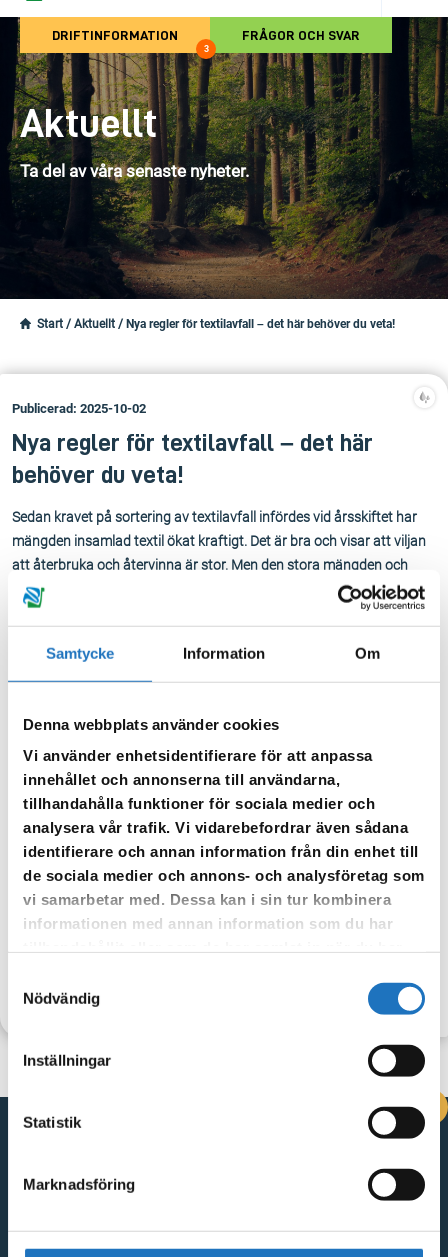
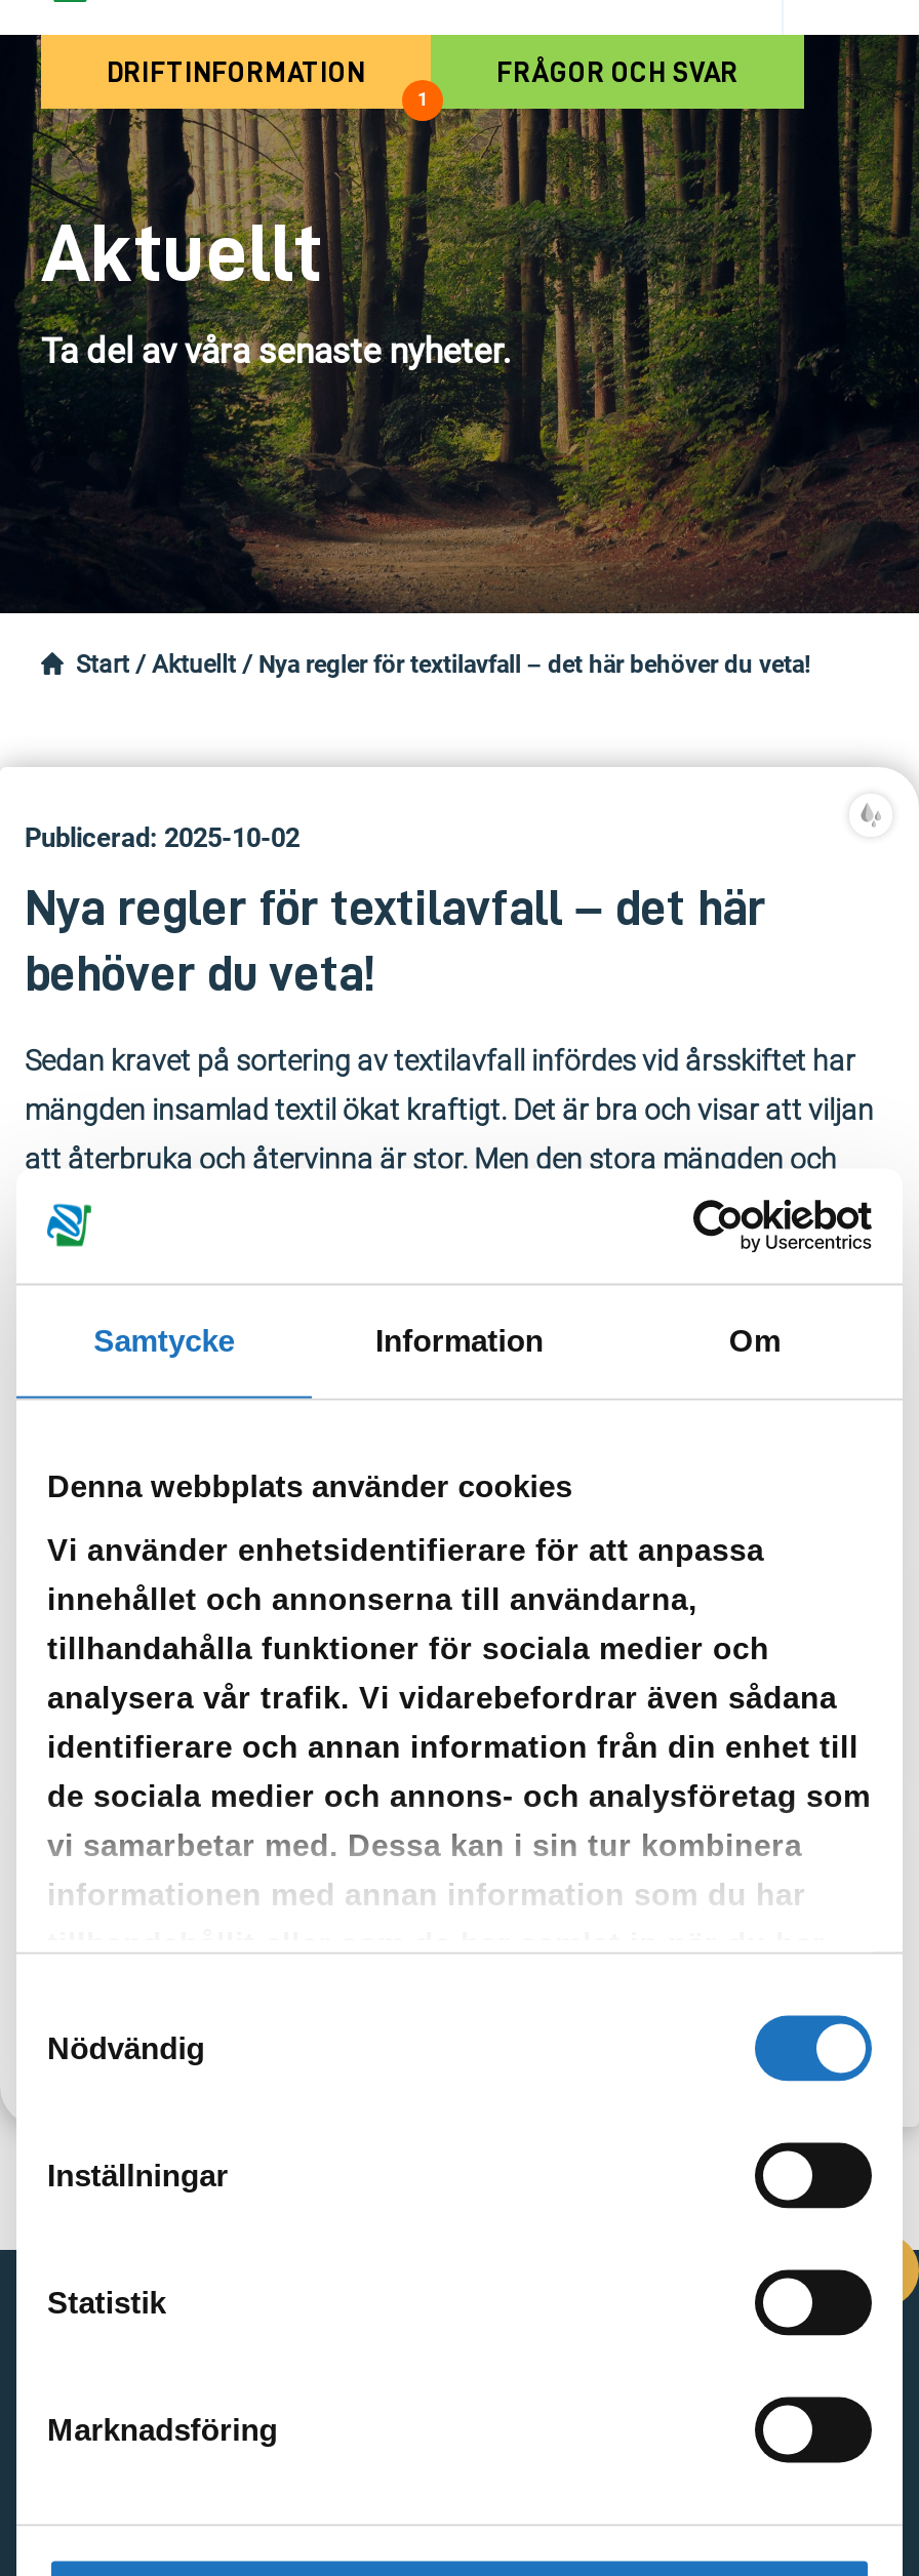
[203,43,208,53] 3 -> [417,89,428,110] 1

